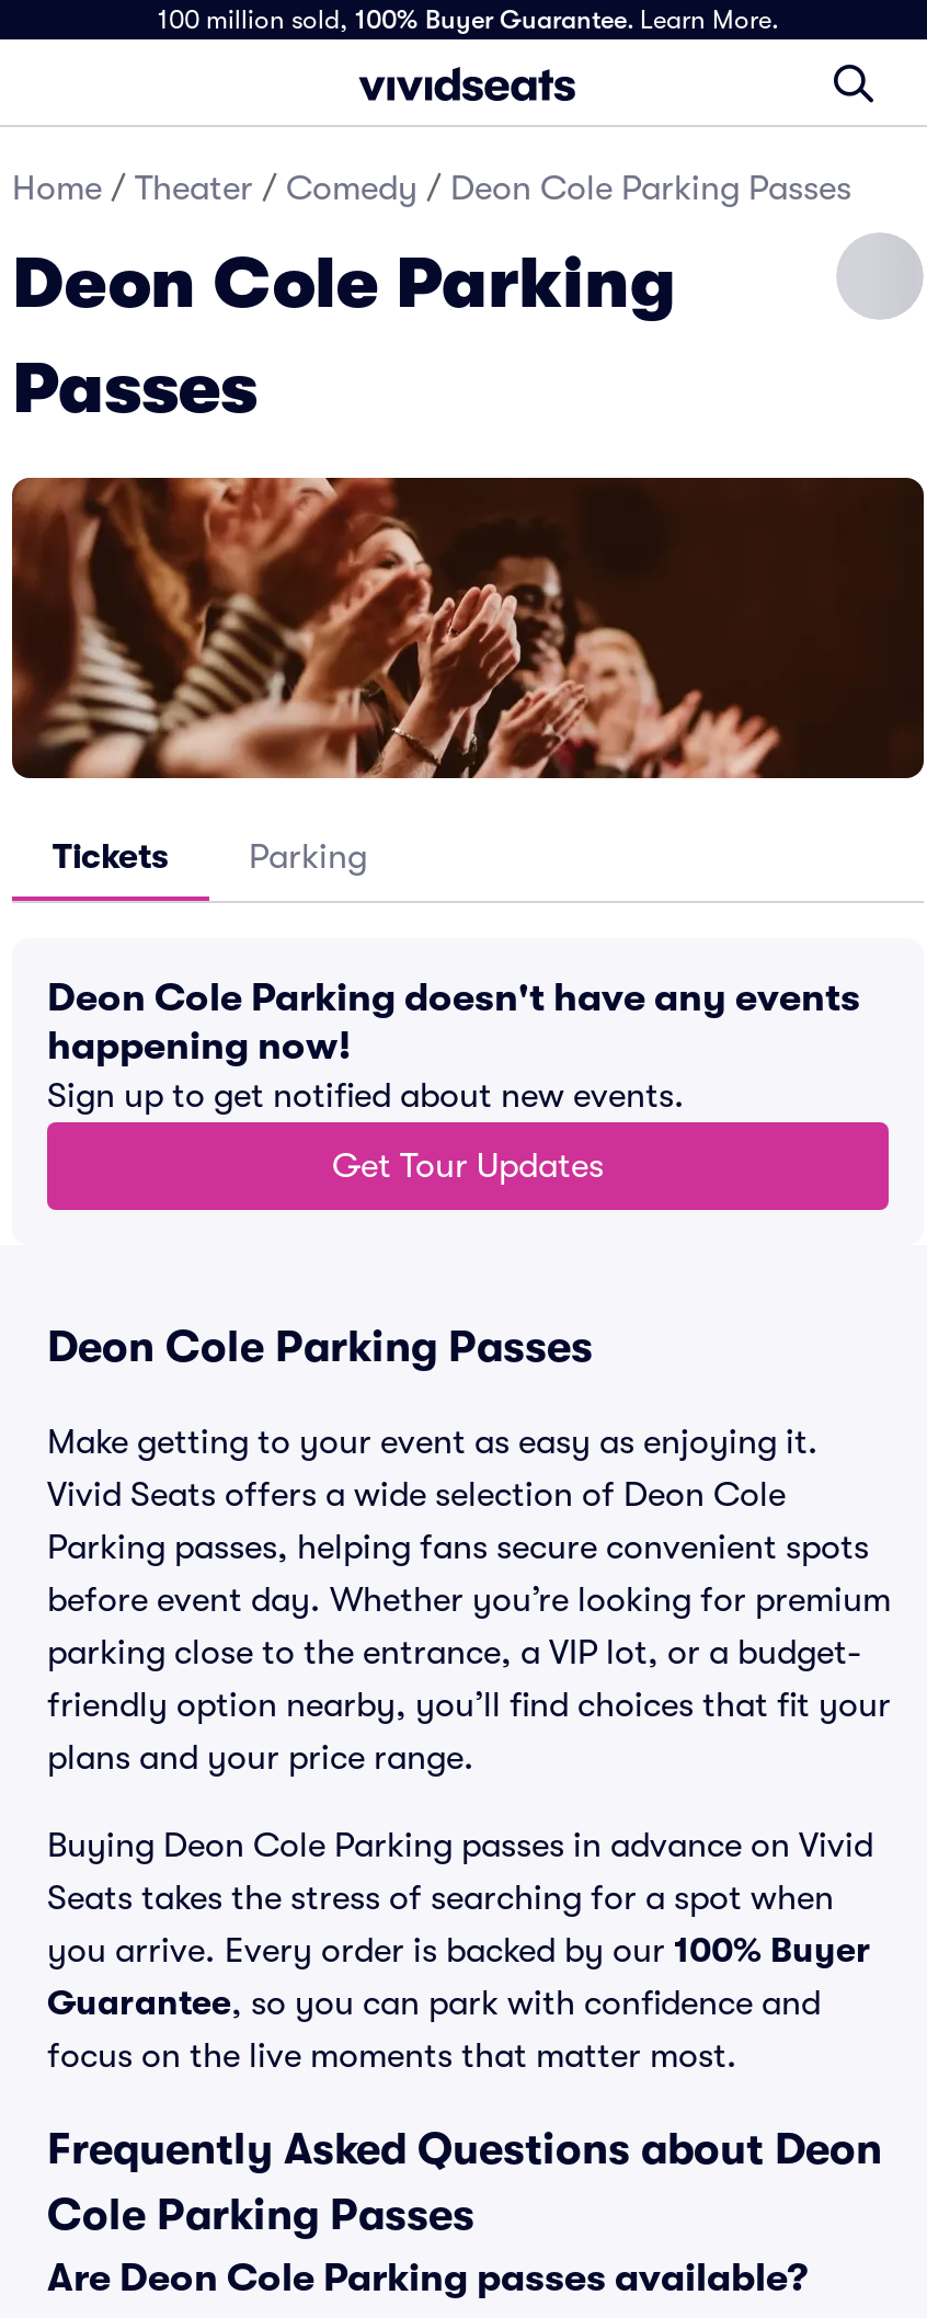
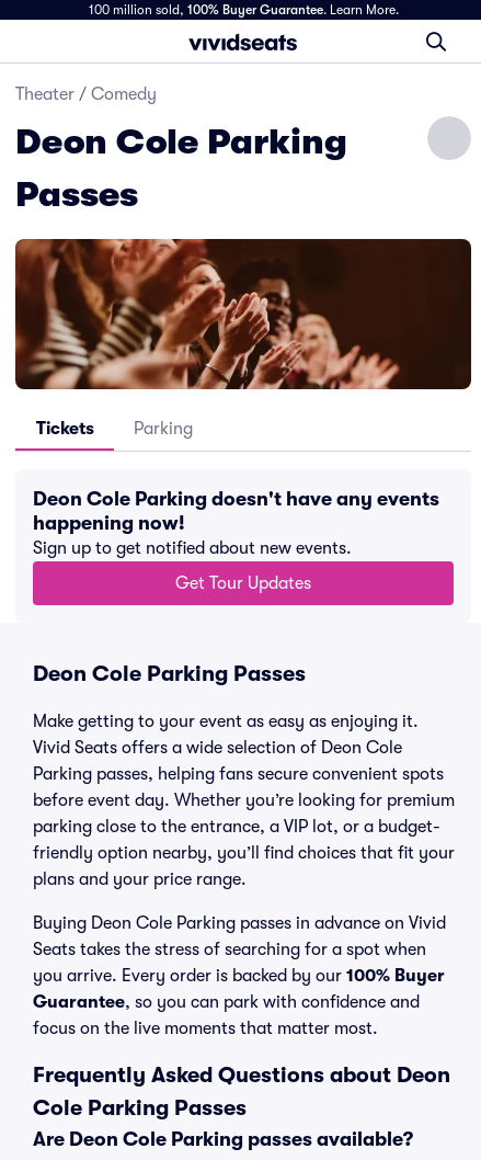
[12,169,851,208] Home / Theater / Comedy / Deon Cole Parking Passes -> [15,84,157,104] Theater / Comedy

